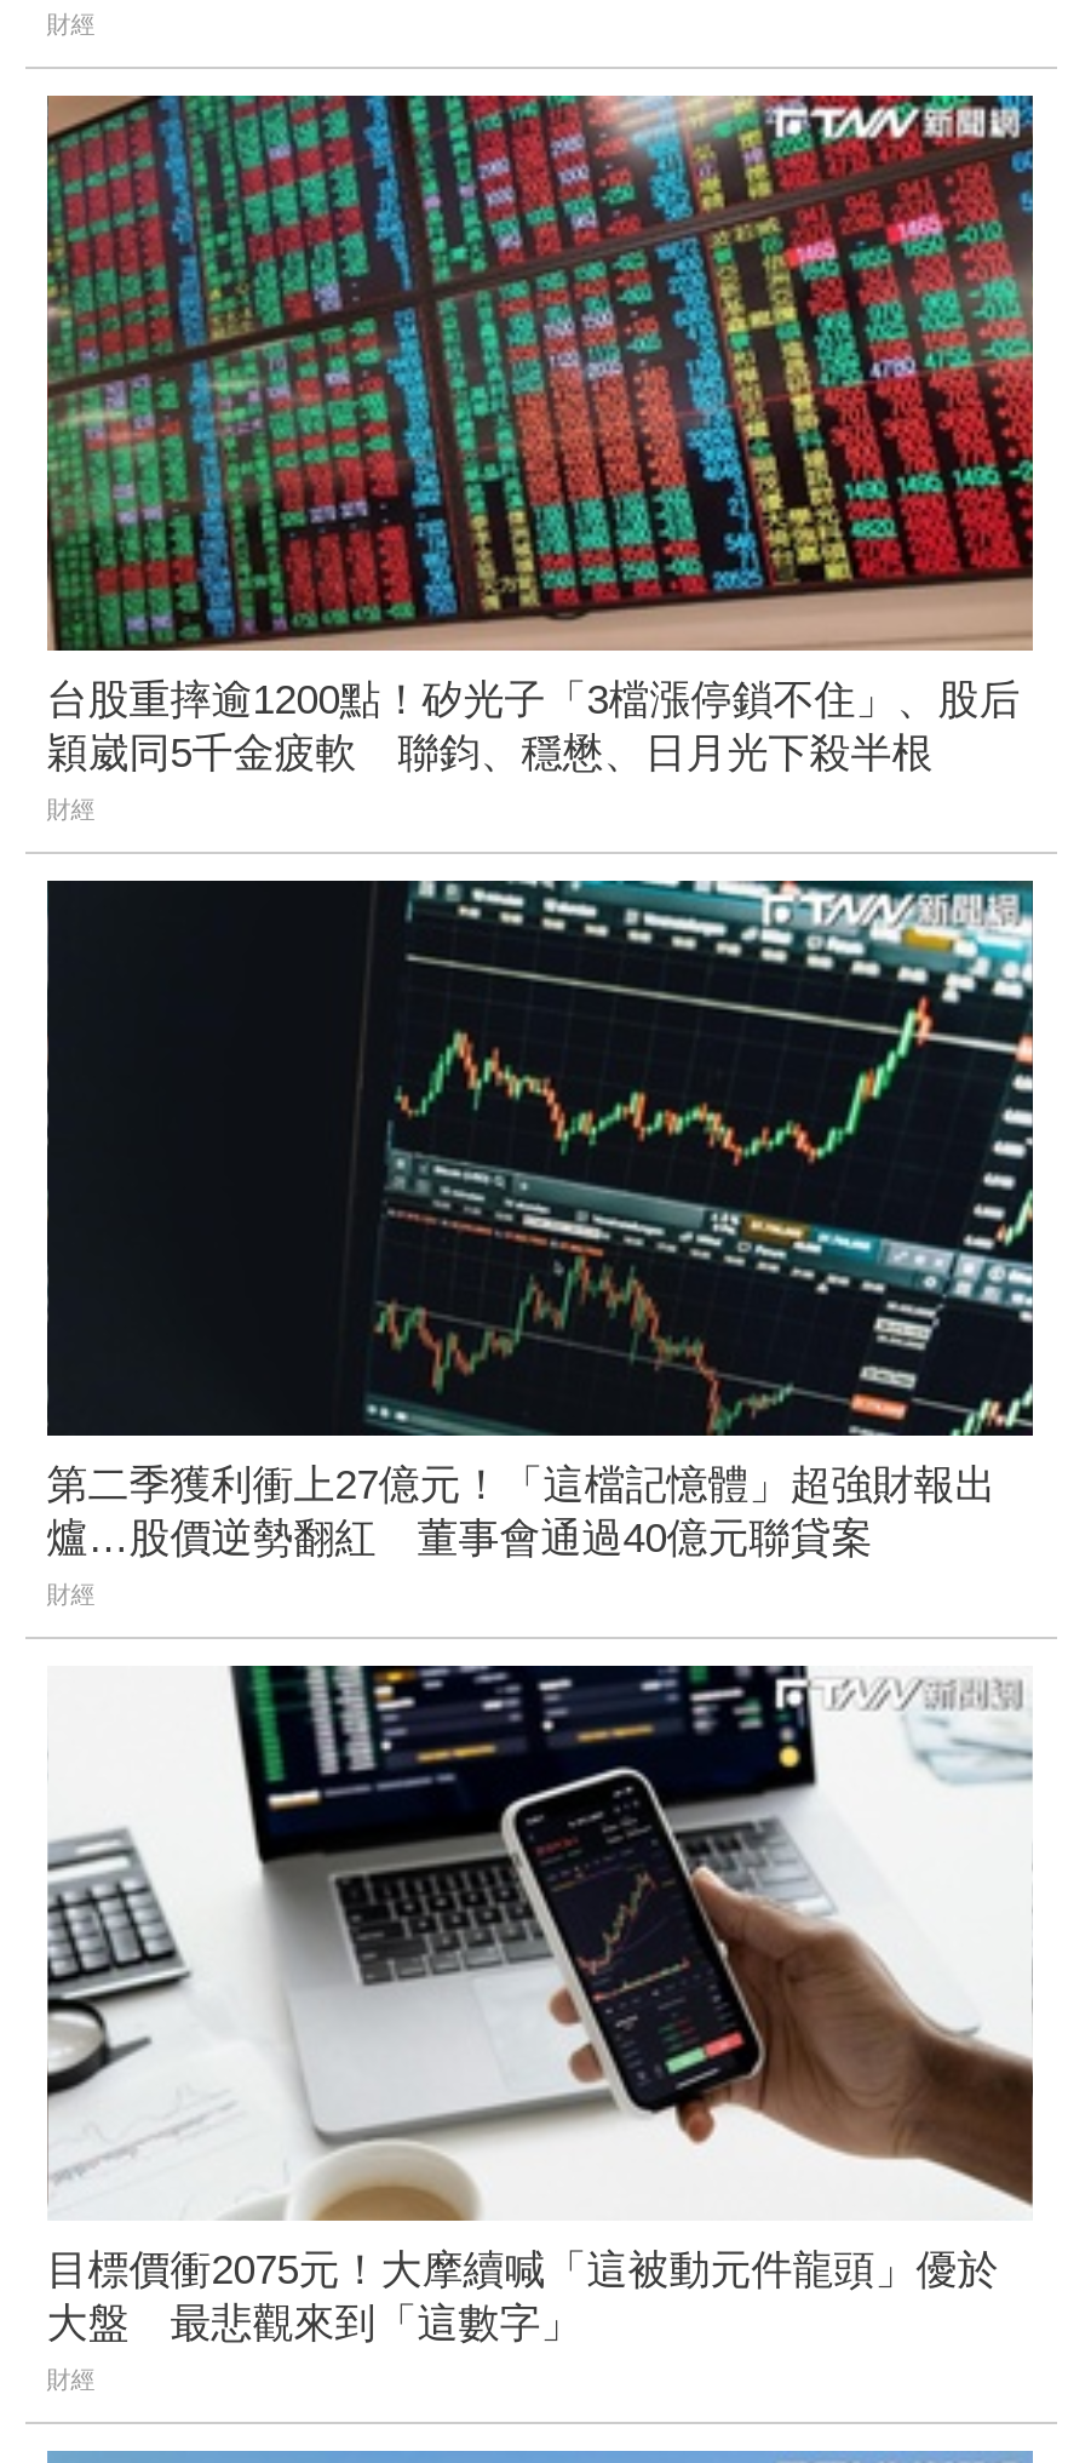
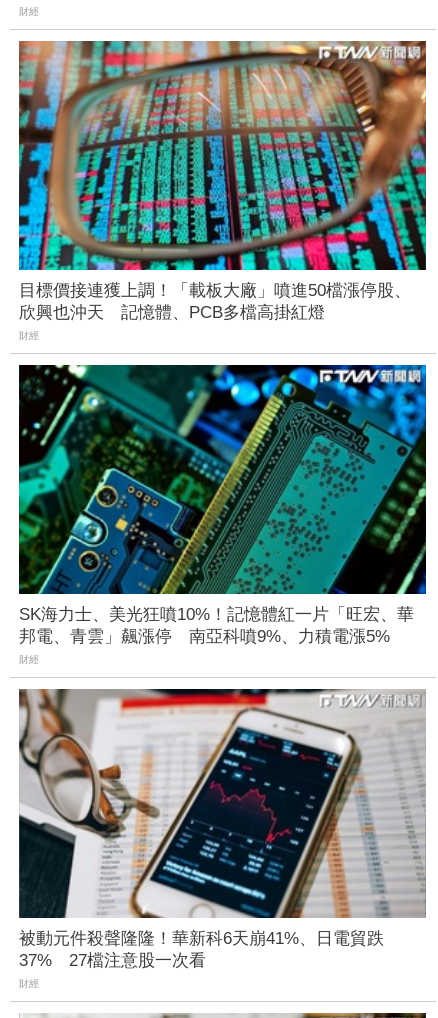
[45,93,1035,776] [image] | 台股重摔逾1200點！矽光子「3檔漲停鎖不住」、股后 | 穎崴同5千金疲軟 聯鈞、穩懋、日月光下殺半根 -> [18,40,427,322] [image] | 目標價接連獲上調！「載板大廠」噴進50檔漲停股、 | 欣興也沖天 記憶體、PCB多檔高掛紅燈
[45,878,1035,1561] [image] | 第二季獲利衝上27億元！「這檔記憶體」超強財報出 | 爐…股價逆勢翻紅 董事會通過40億元聯貸案 -> [18,364,427,646] [image] | SK海力士、美光狂噴10%！記憶體紅一片「旺宏、華 | 邦電、青雲」飆漲停 南亞科噴9%、力積電漲5%
[46,1663,1033,2346] [image] | 目標價衝2075元！大摩續喊「這被動元件龍頭」優於 | 大盤 最悲觀來到「這數字」 -> [18,688,426,970] [image] | 被動元件殺聲隆隆！華新科6天崩41%、日電貿跌 | 37% 27檔注意股一次看

